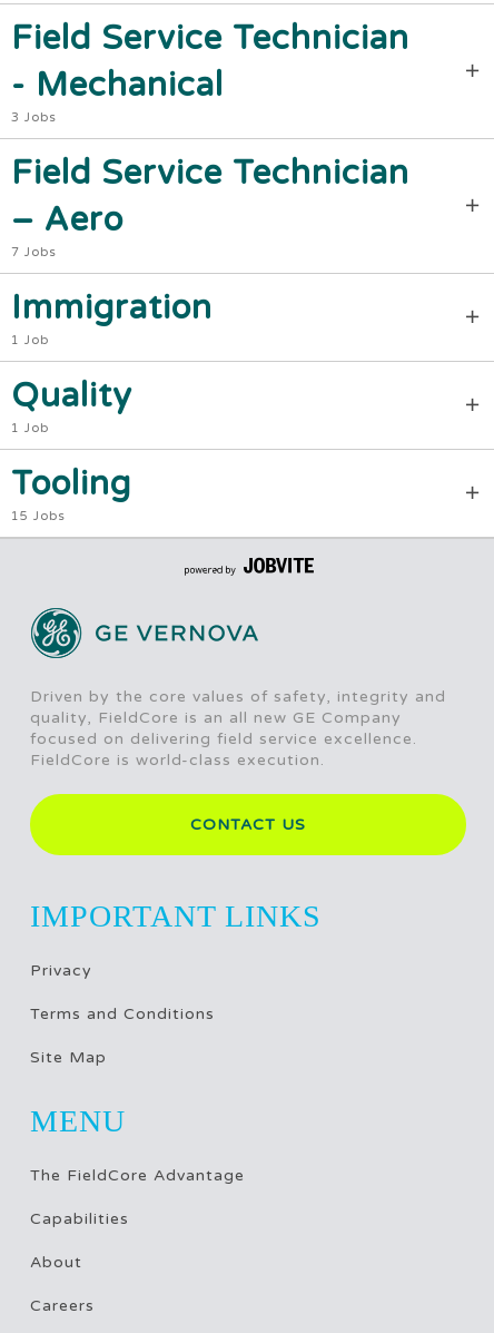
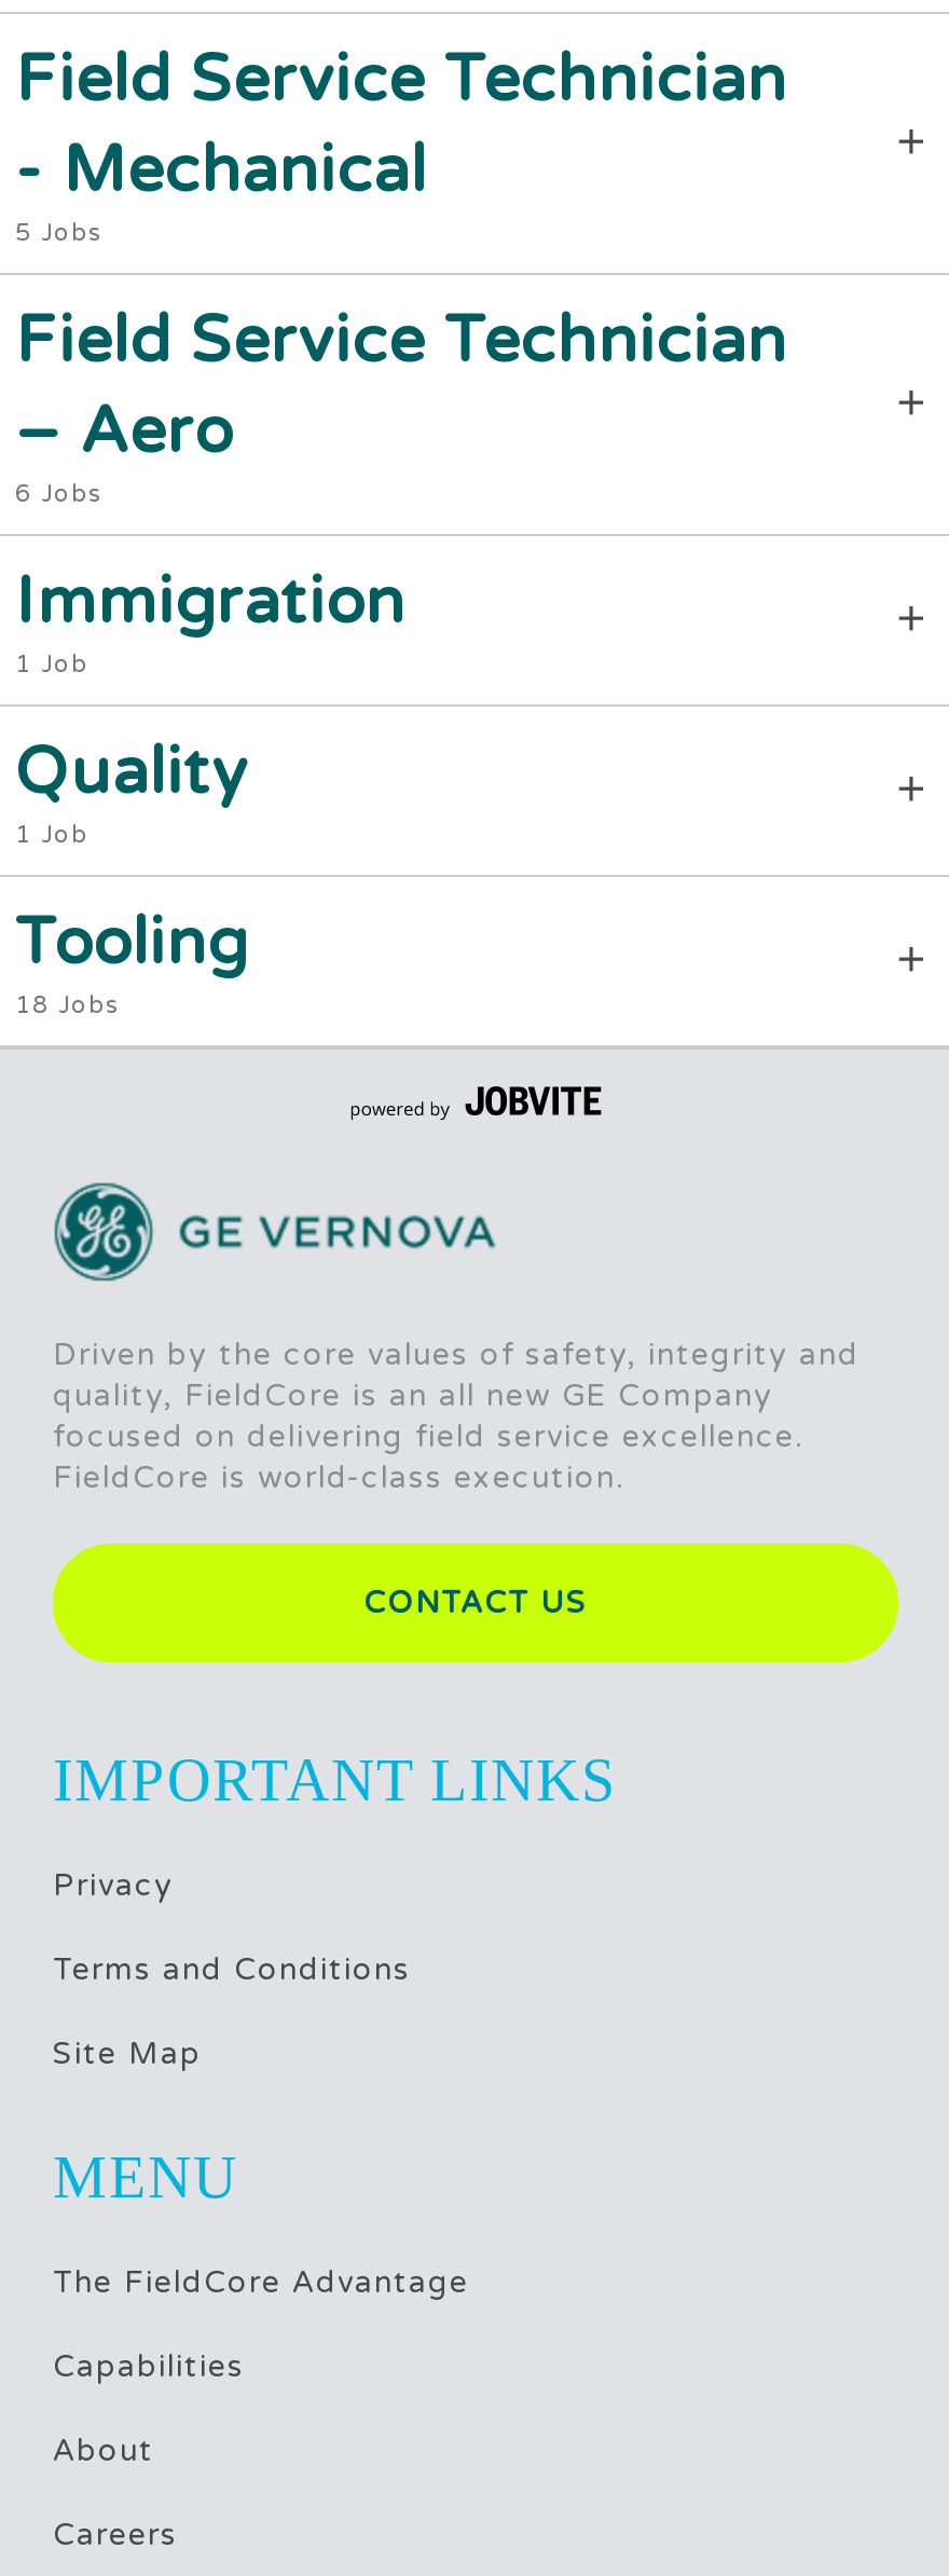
[11,110,56,125] 3 Jobs -> [15,219,104,247] 5 Jobs
[11,245,56,259] 7 Jobs -> [15,480,104,508] 6 Jobs
[11,509,65,523] 15 Jobs -> [15,991,121,1019] 18 Jobs

